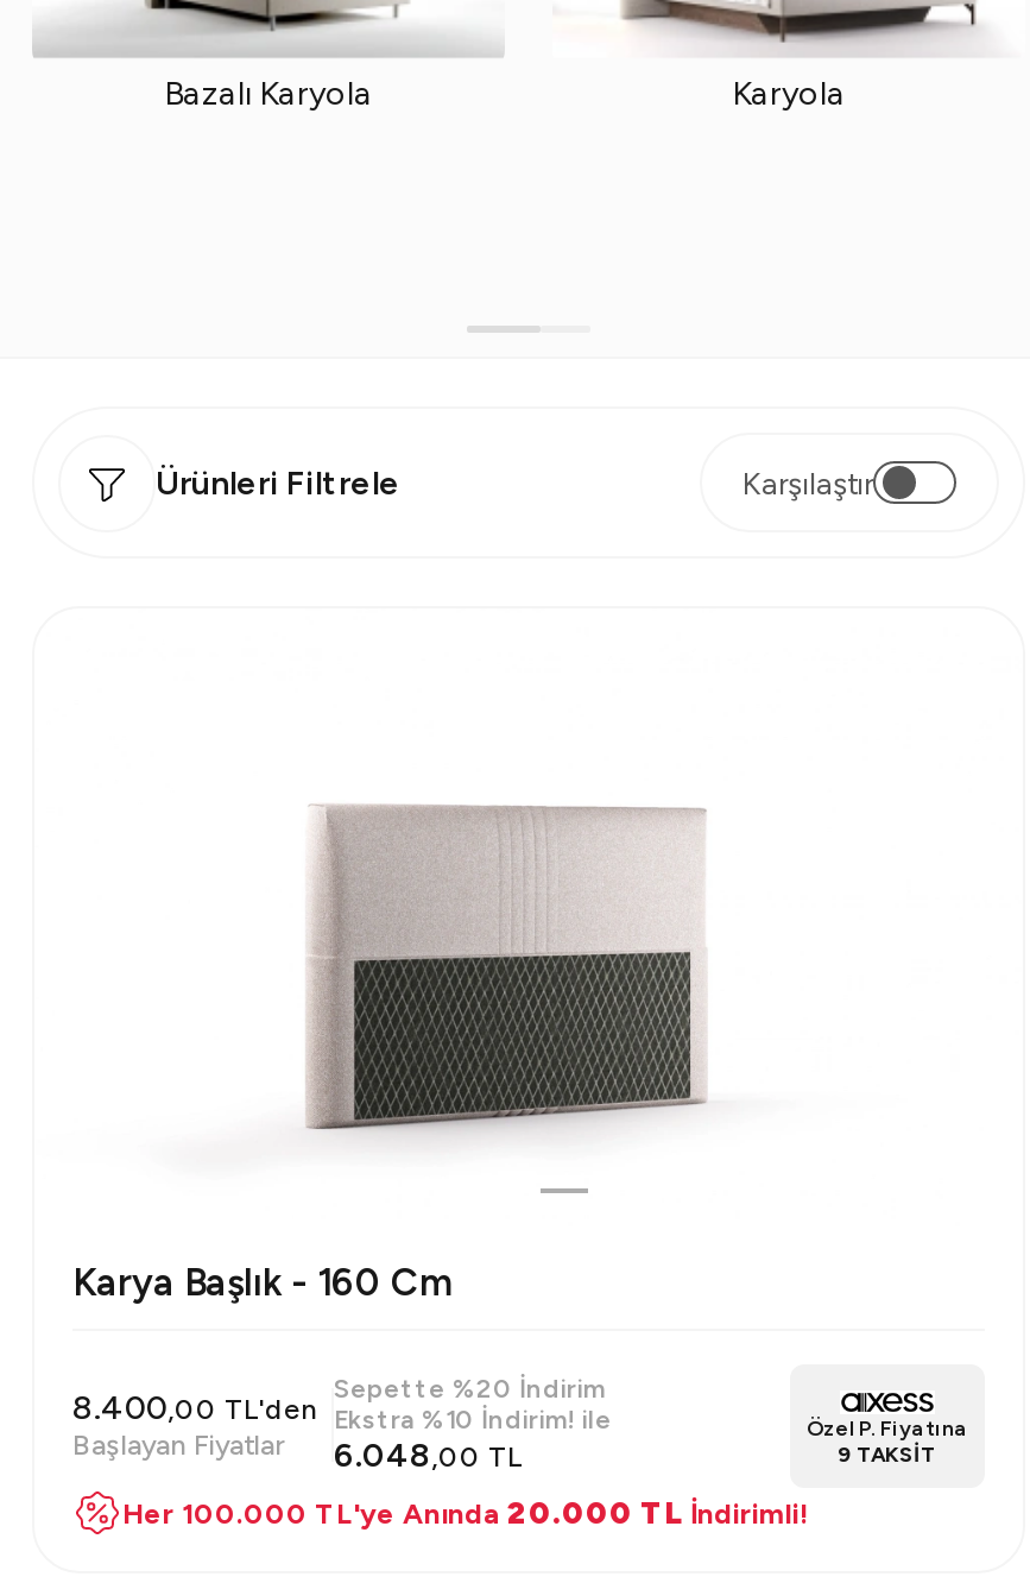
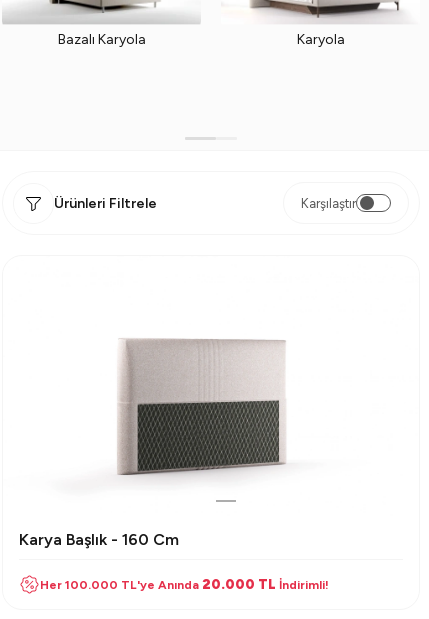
[334,1375,612,1477] Sepette %20 İndirim | Ekstra %10 İndirim! ile | 6.048,00 TL -> none
[72,1389,317,1463] 8.400,00 TL'den | Başlayan Fiyatlar -> none
[807,1414,968,1467] Özel P. Fiyatına | 9 TAKSİT -> none

